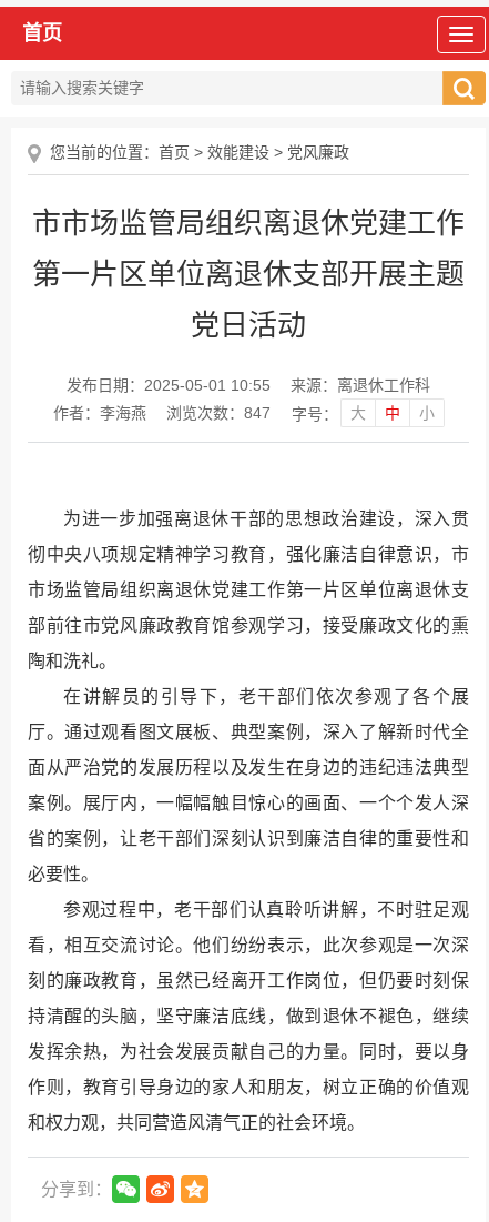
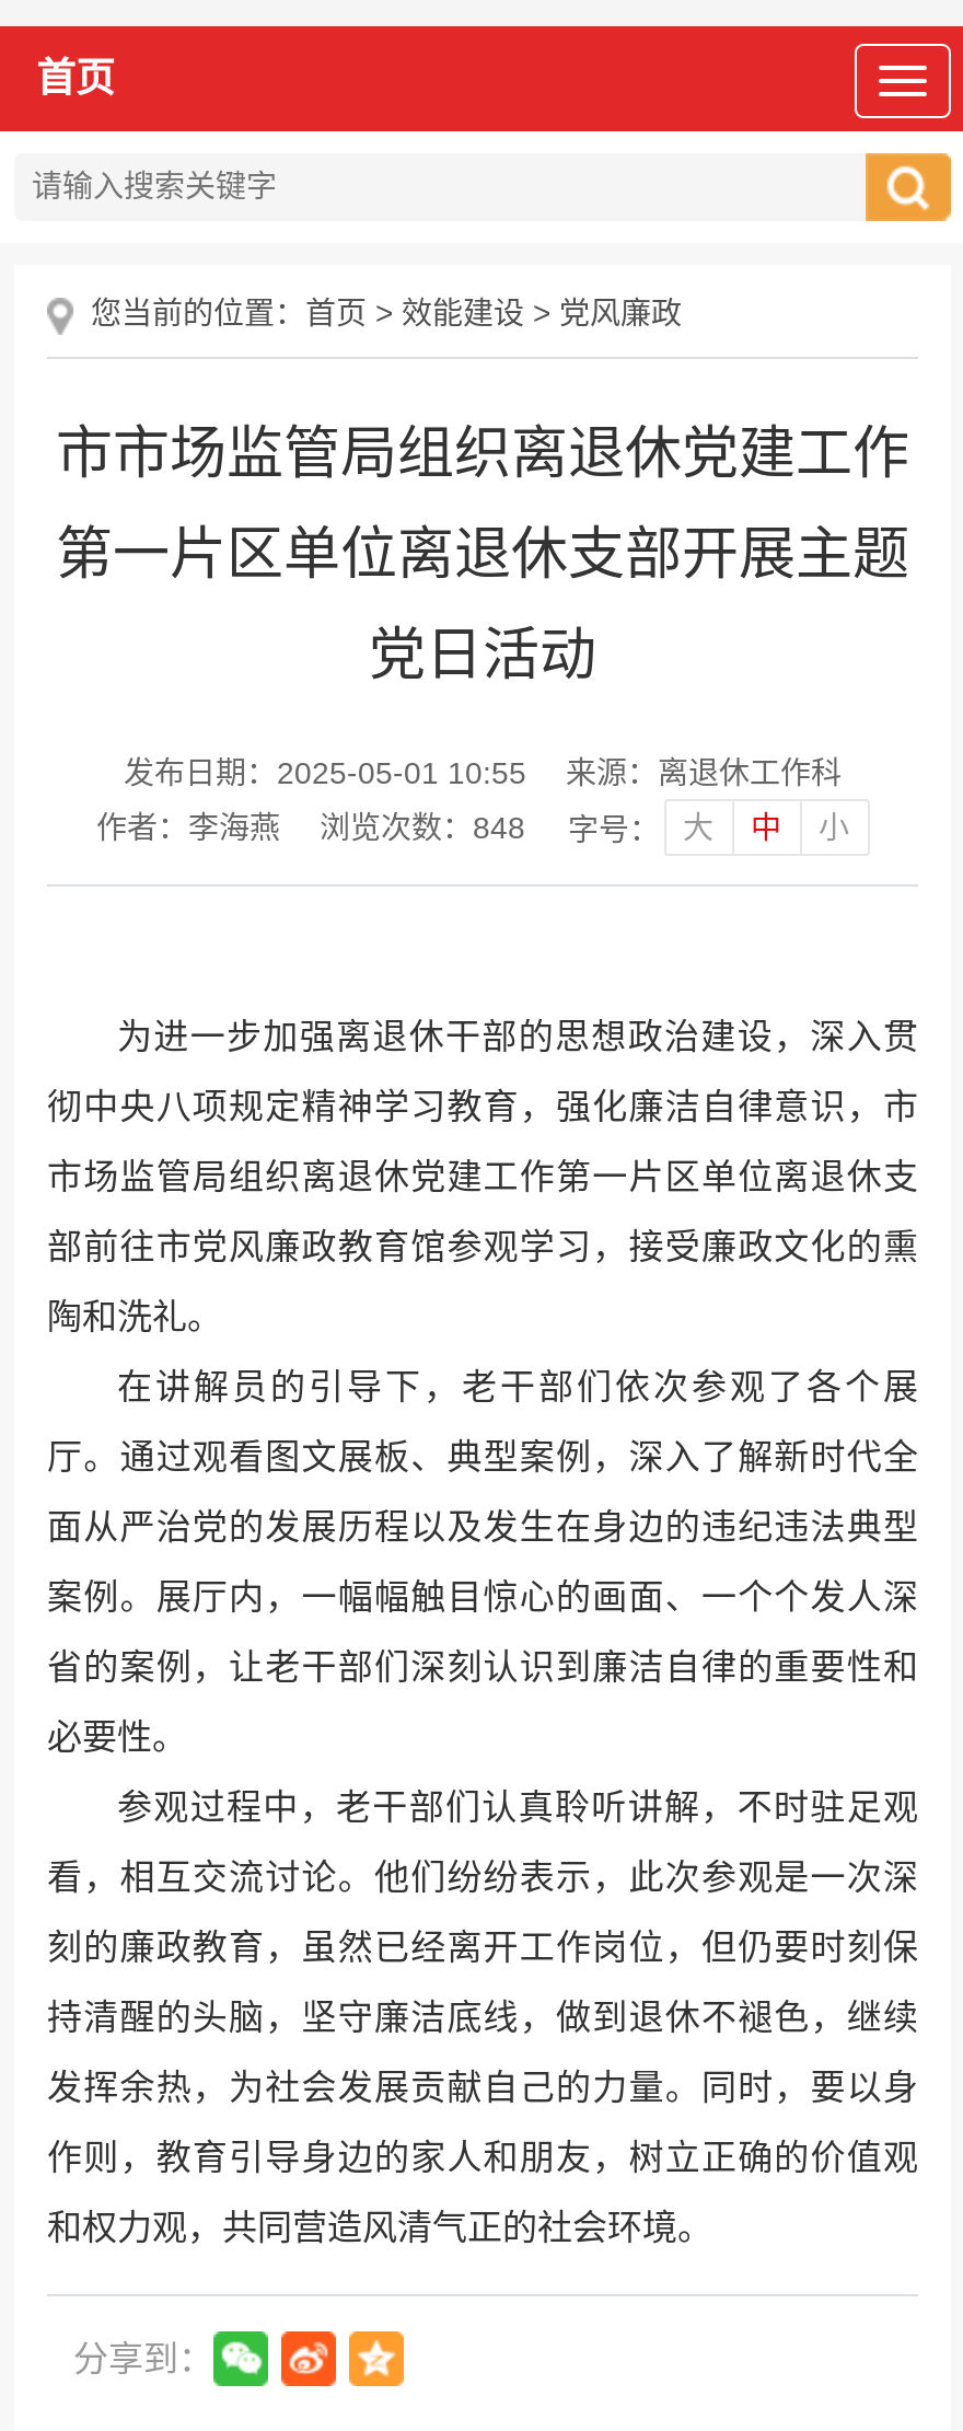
[53,404,434,423] 作者：李海燕 浏览次数：847 字号： 大 中 小 -> [96,809,849,847] 作者：李海燕 浏览次数：848 字号： 大 中 小

